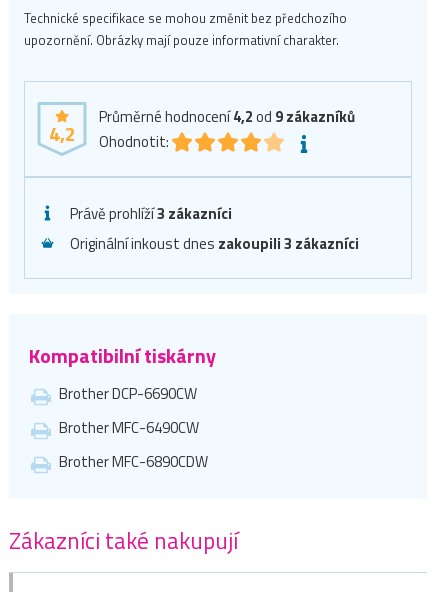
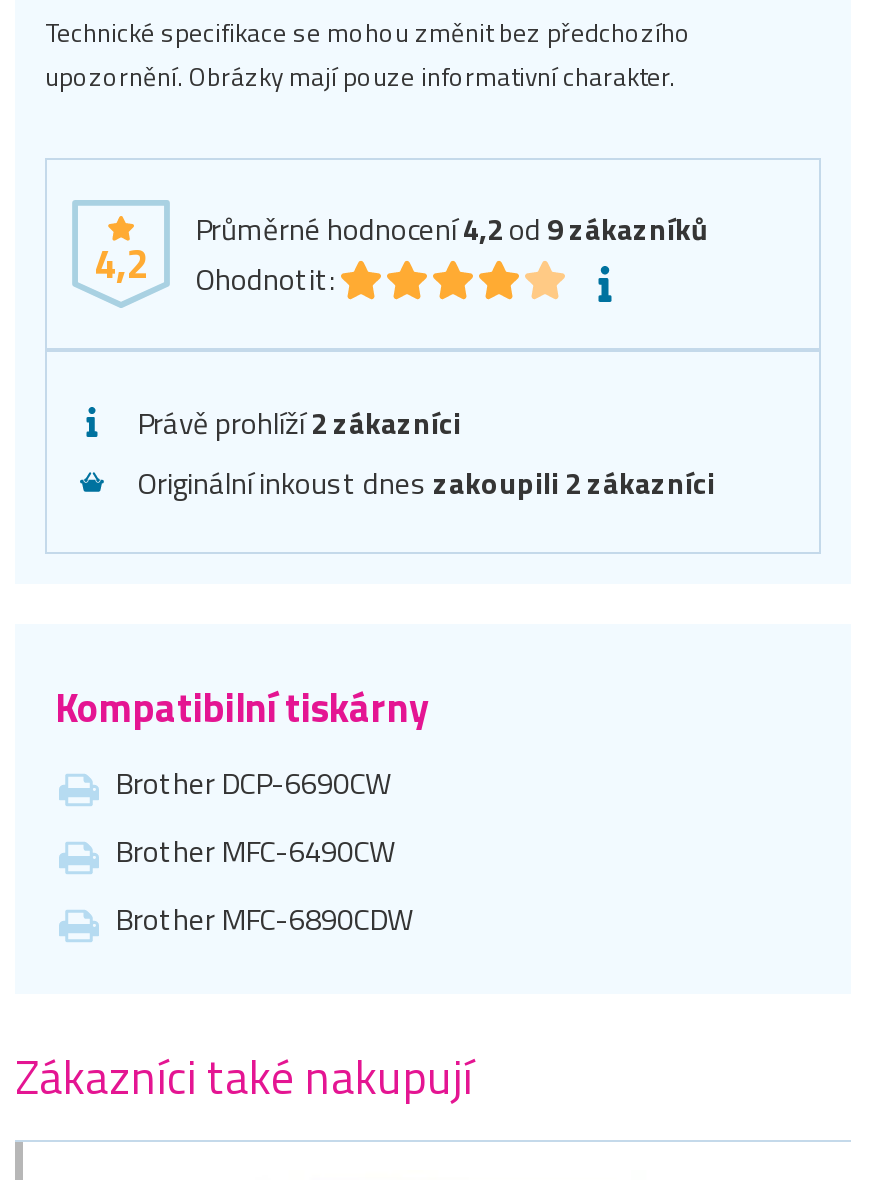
[70,202,232,225] Právě prohlíží3 zákazníci -> [137,401,461,447] Právě prohlíží2 zákazníci
[70,232,359,255] Originální inkoust dnes zakoupili 3 zákazníci -> [137,461,715,507] Originální inkoust dnes zakoupili 2 zákazníci

